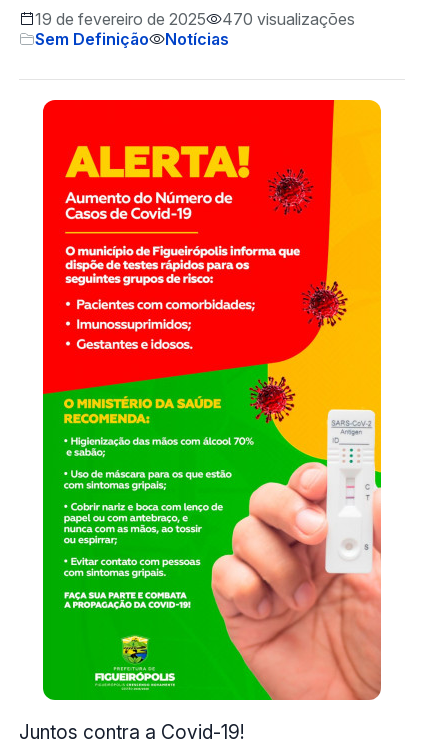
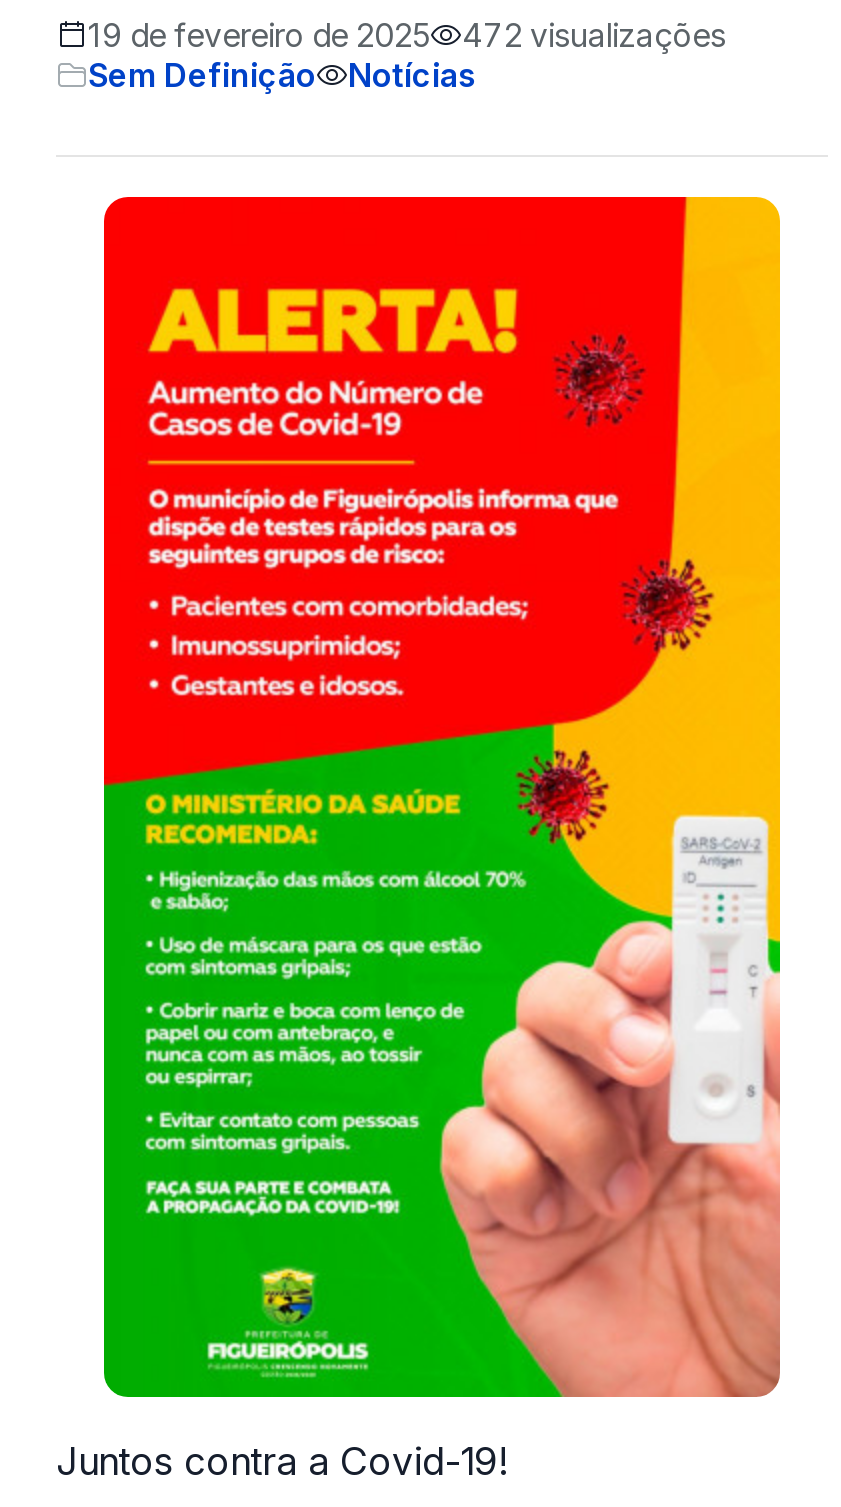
[222,9,355,29] 470 visualizações -> [462,14,726,54] 472 visualizações

